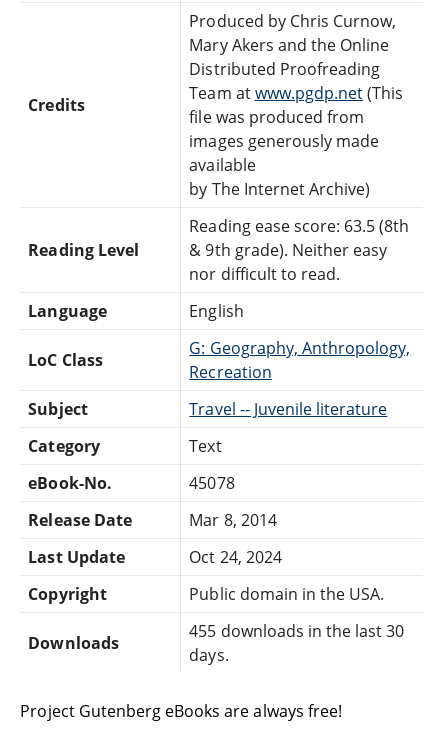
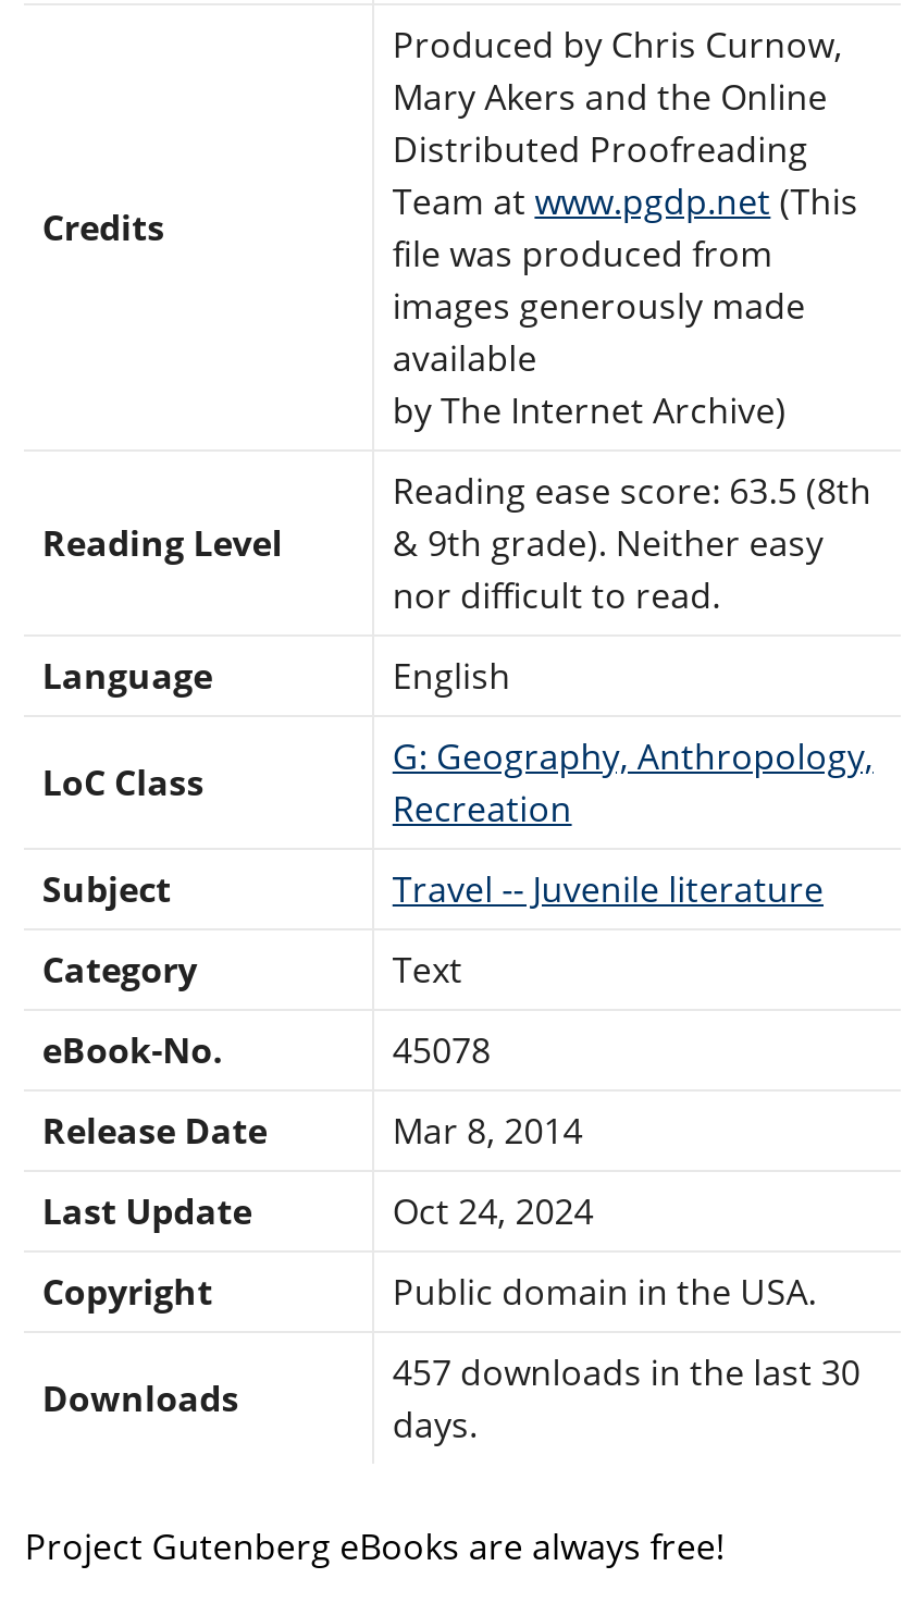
[189,620,404,642] 455 downloads in the last 30 -> [393,1348,861,1396] 457 downloads in the last 30

